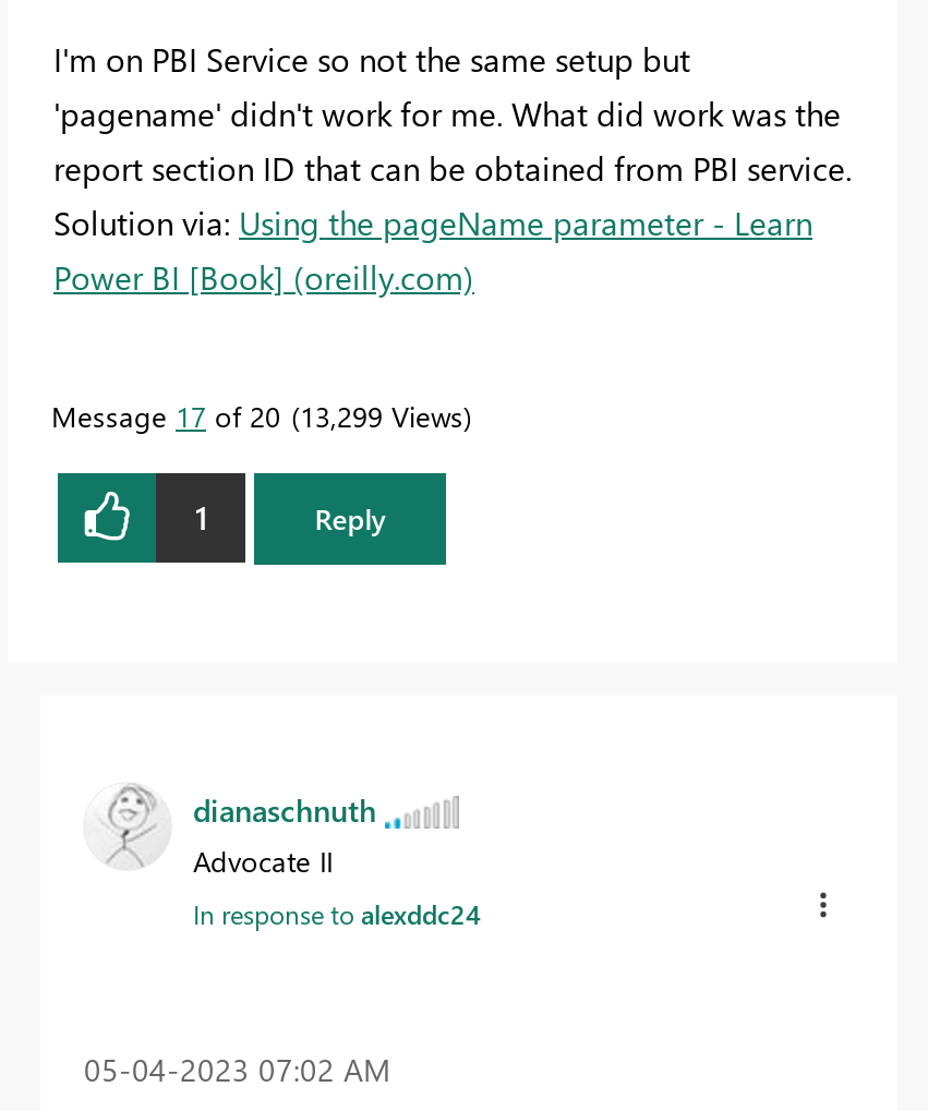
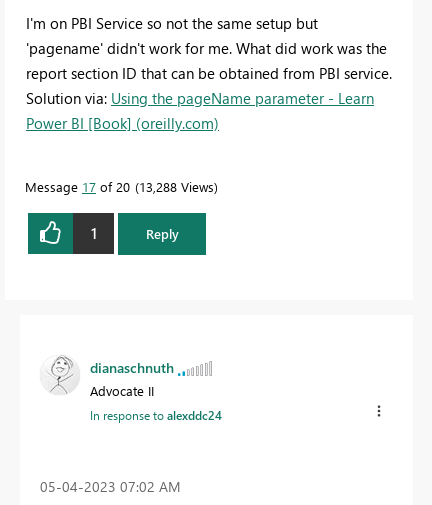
[51,396,463,433] Message 17 of 20 13,299 Views -> [25,177,214,194] Message 17 of 20 13,288 Views

